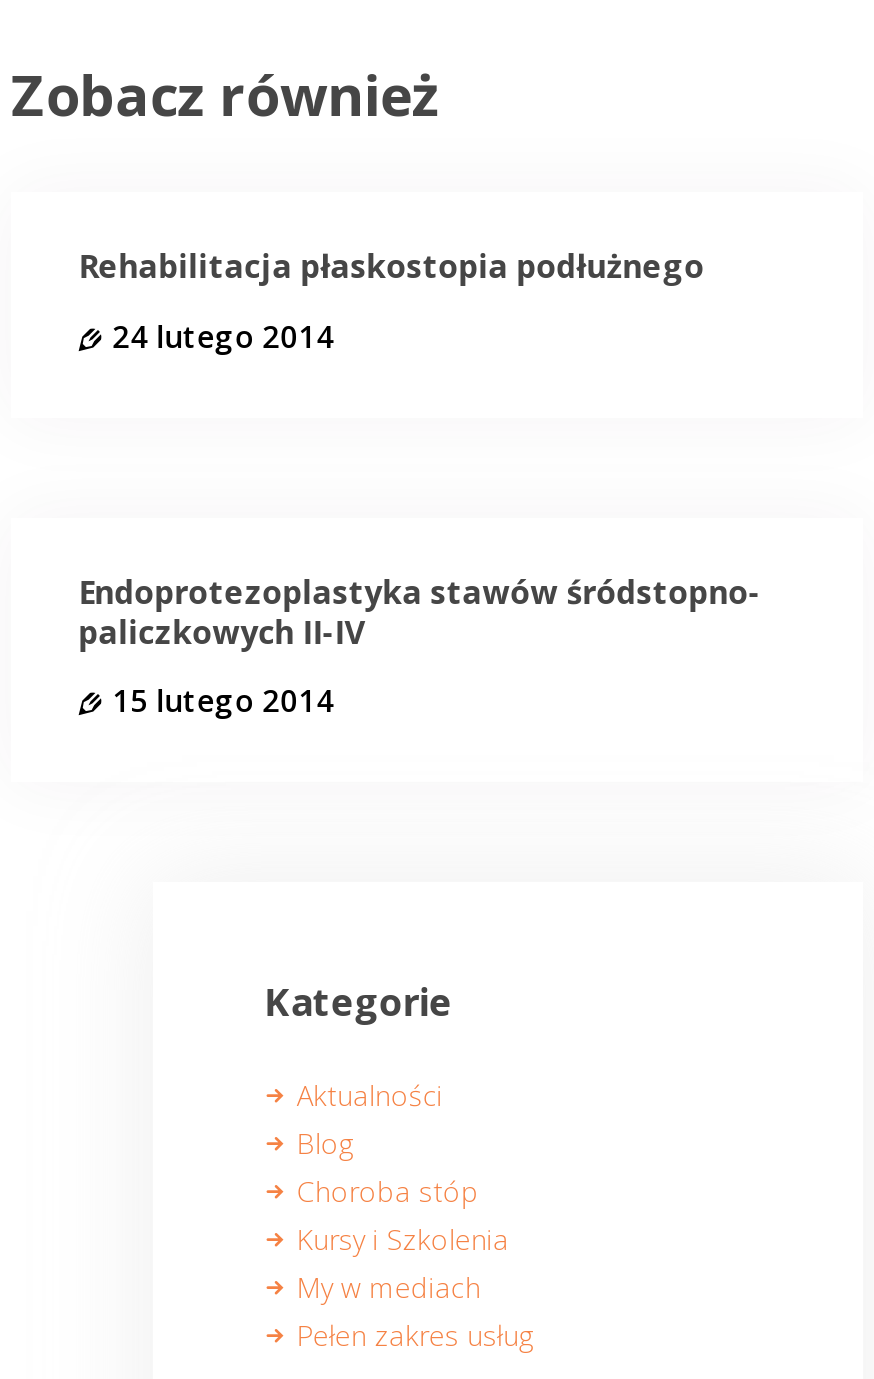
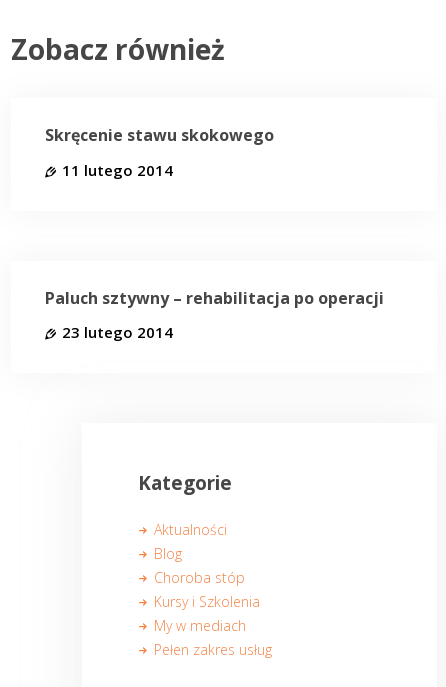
[79,244,705,288] Rehabilitacja płaskostopia podłużnego -> [45,124,274,146] Skręcenie stawu skokowego
[113,315,335,355] 24 lutego 2014 -> [62,160,173,180] 11 lutego 2014
[79,569,761,653] Endoprotezoplastyka stawów śródstopno- | paliczkowych II-IV -> [45,287,384,309] Paluch sztywny – rehabilitacja po operacji
[113,680,335,720] 15 lutego 2014 -> [62,322,173,342] 23 lutego 2014

